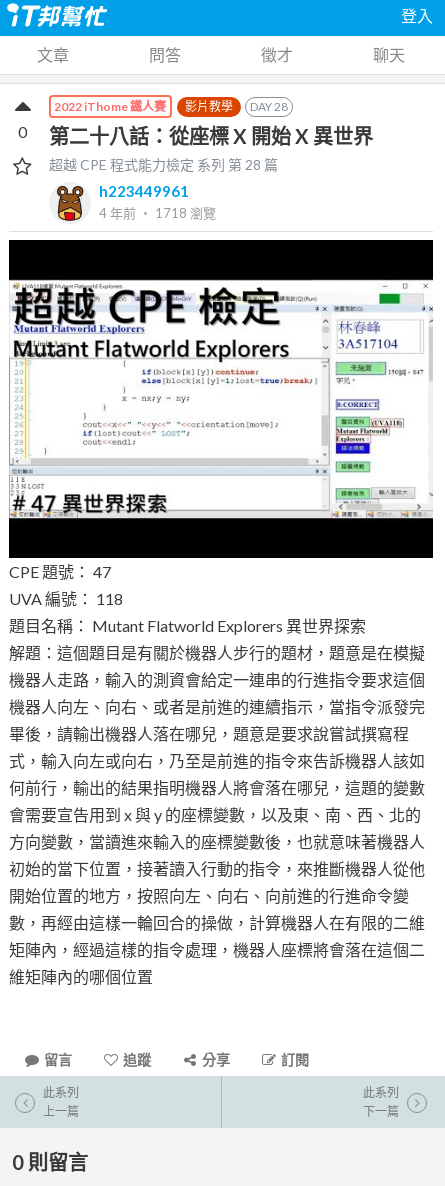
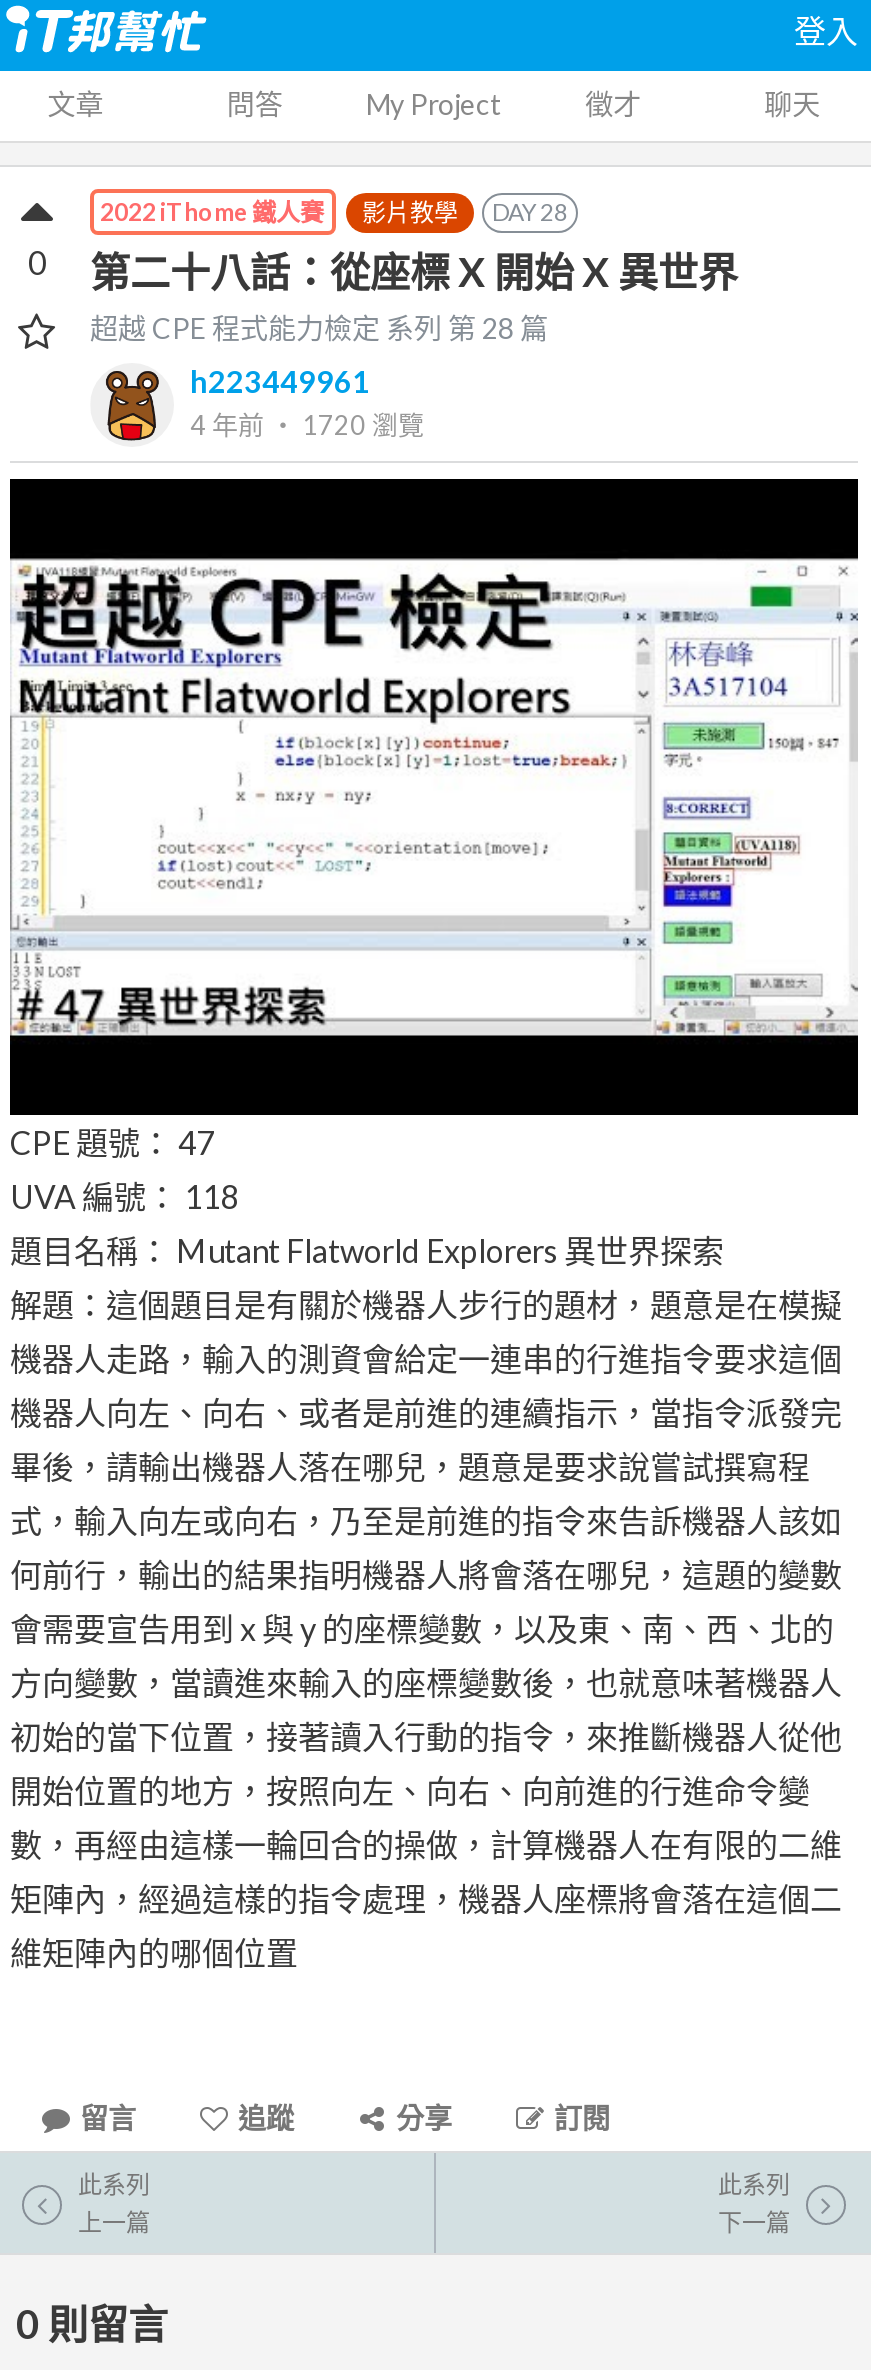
none -> [366,87,502,121] My Project
[99,205,216,221] 4 年前‧ 1718瀏覽 -> [190,410,424,442] 4 年前‧ 1720瀏覽

